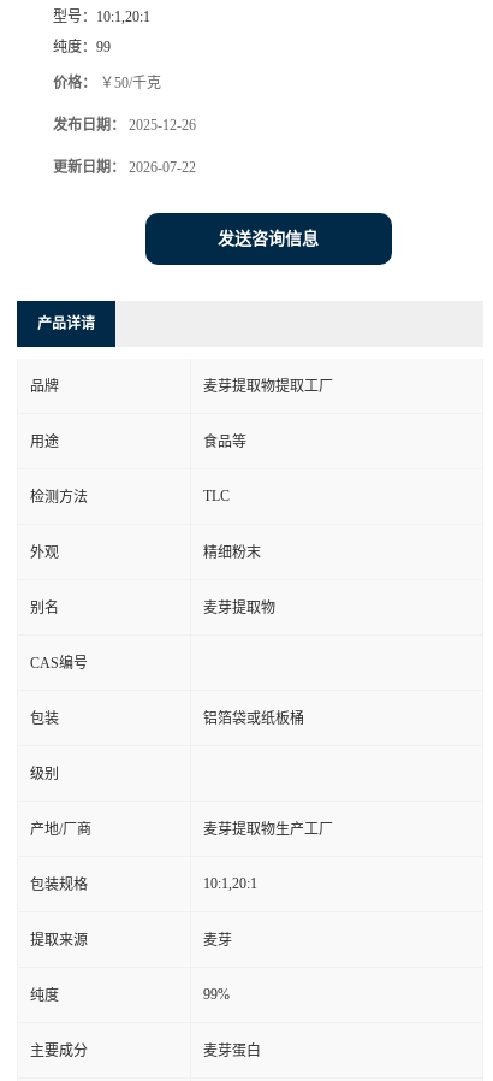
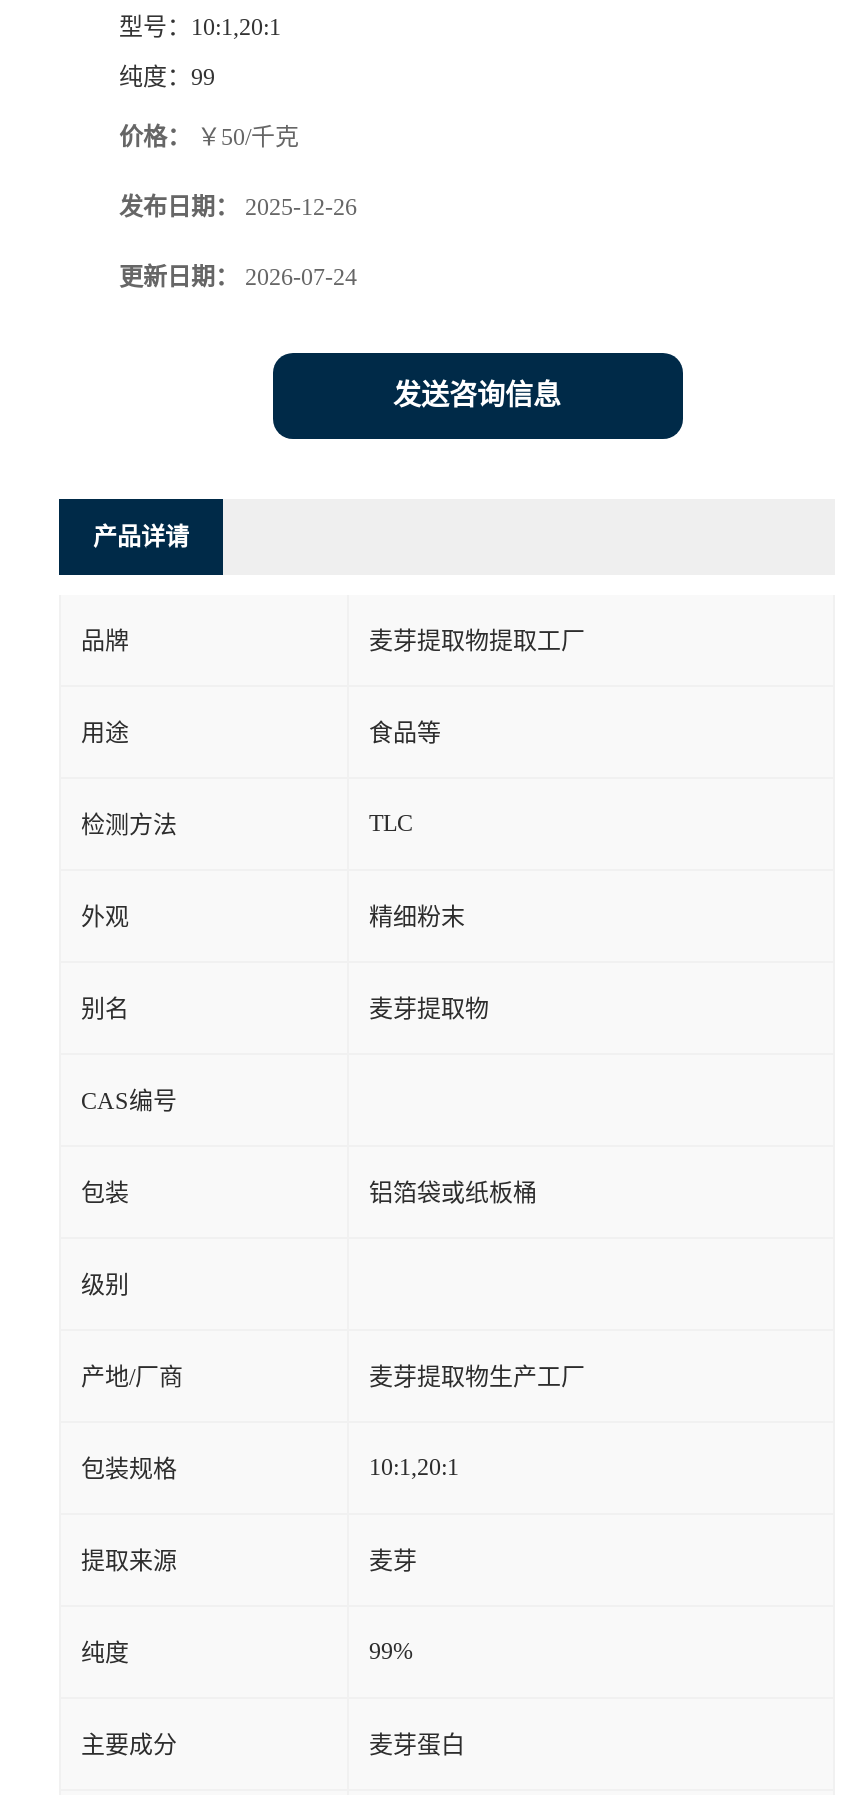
[53,159,196,175] 更新日期：2026-07-22 -> [119,262,357,290] 更新日期：2026-07-24

